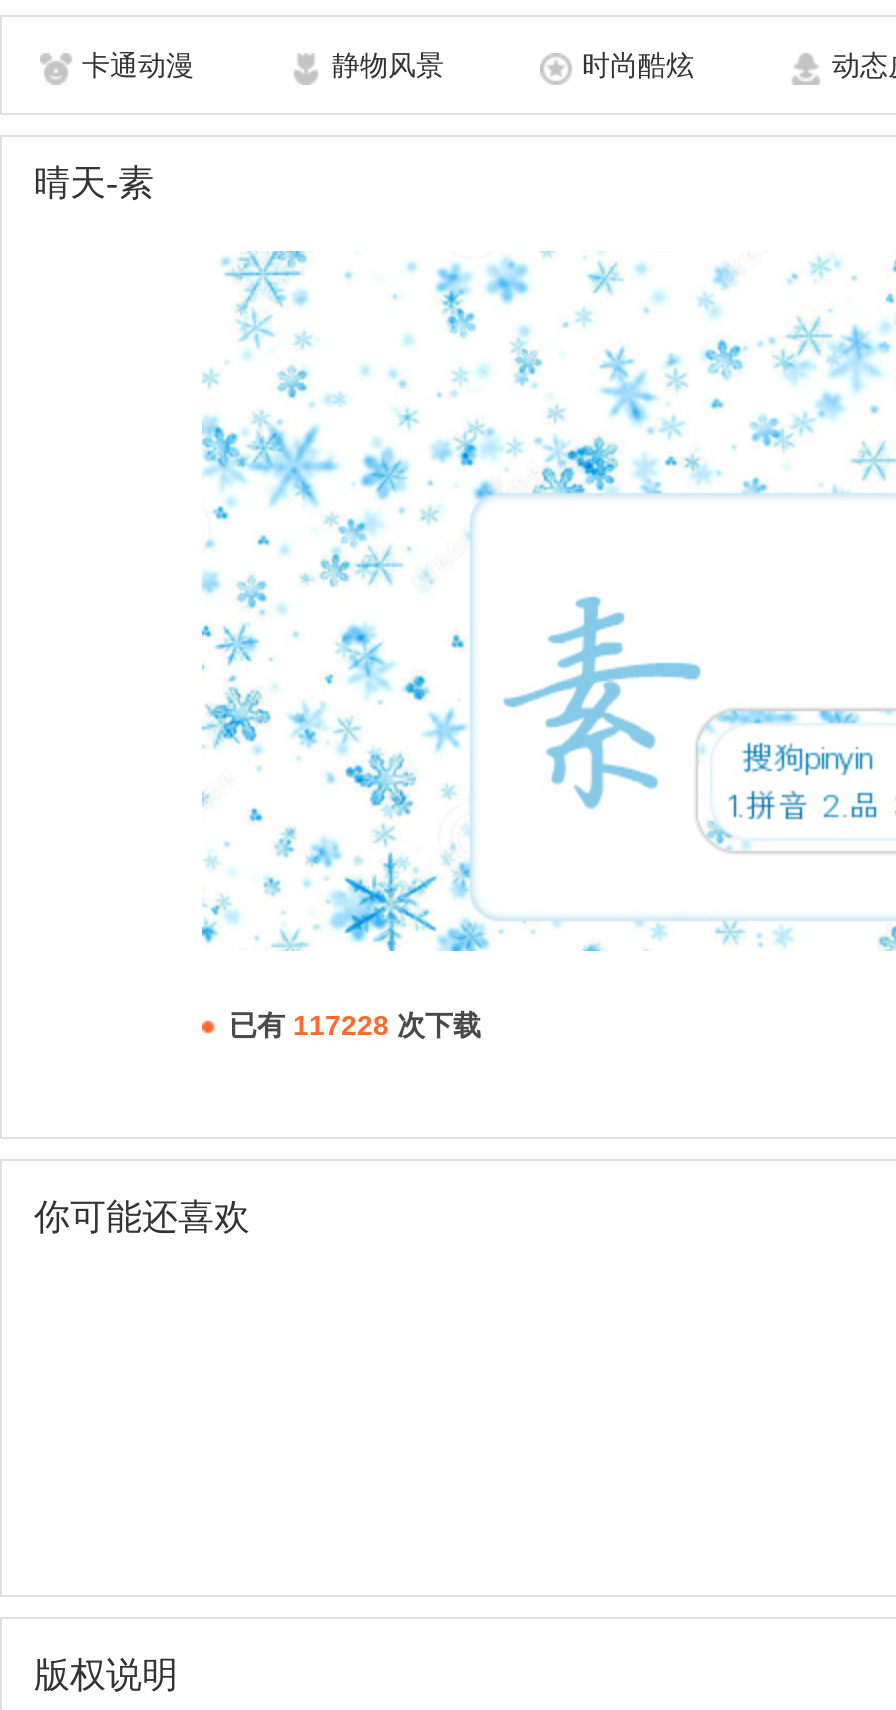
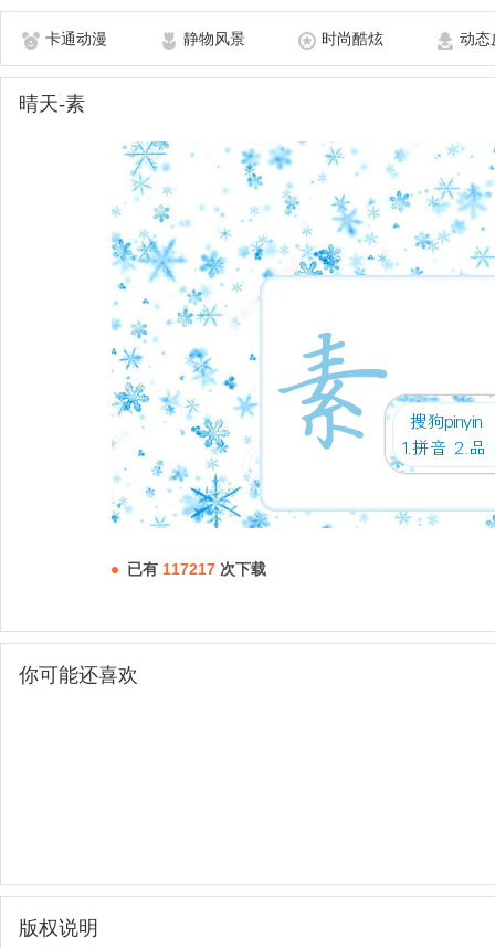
[229,1009,481,1041] 已有117228次下载 -> [127,560,266,578] 已有117217次下载

